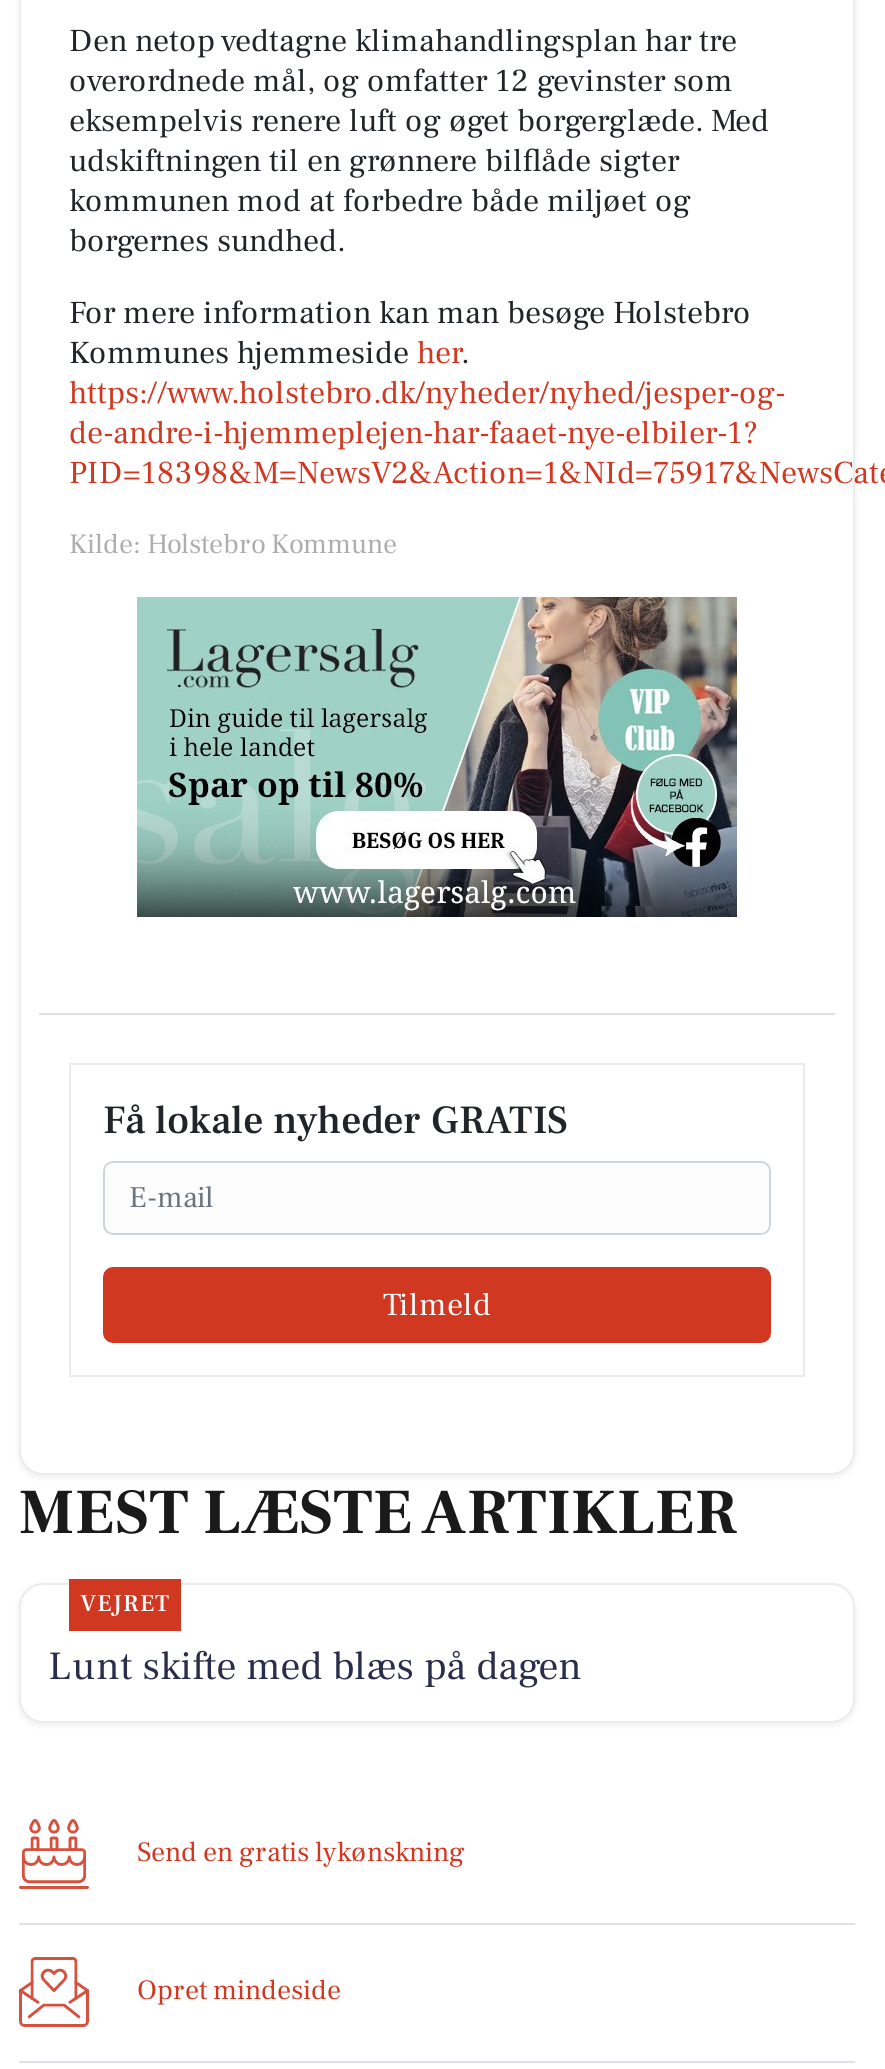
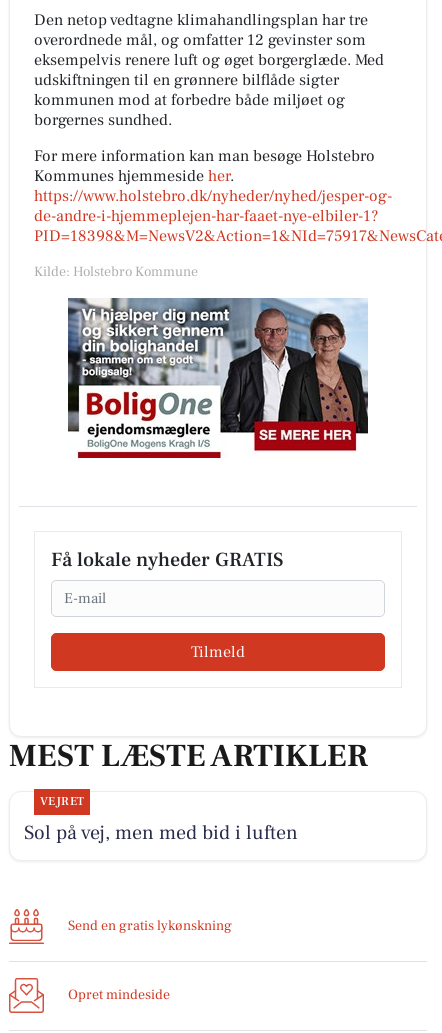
[135,595,739,919] [image] -> [67,297,369,459] [image]
[48,1641,582,1693] Lunt skifte med blæs på dagen -> [24,820,298,846] Sol på vej, men med bid i luften

